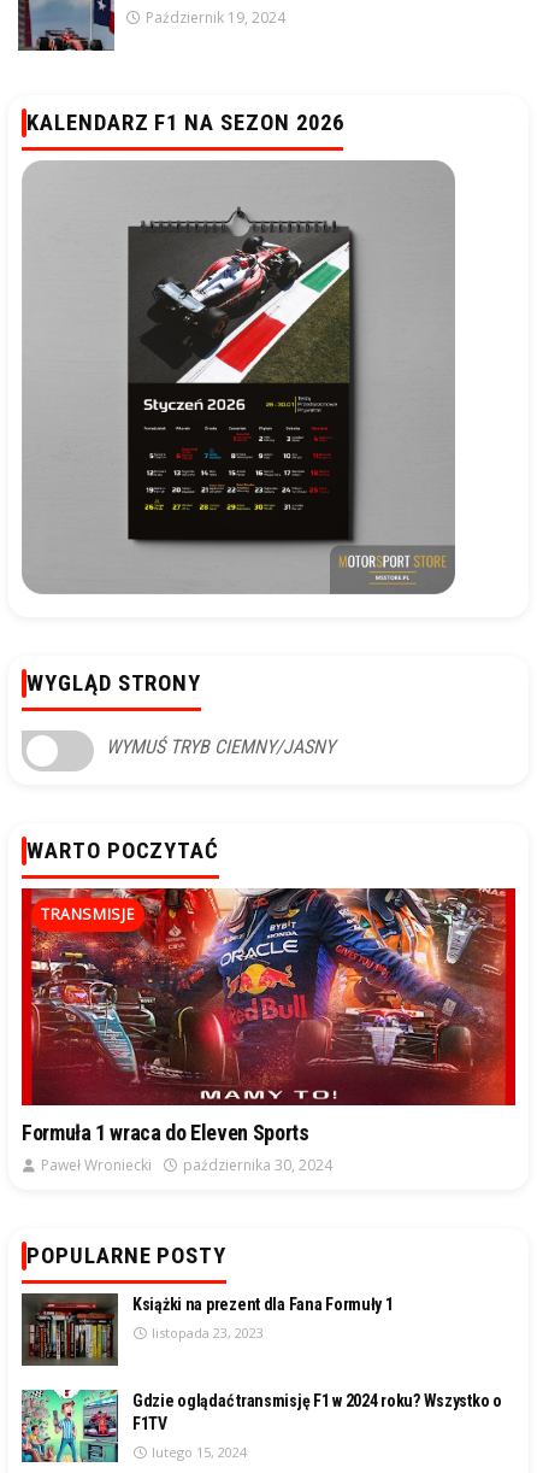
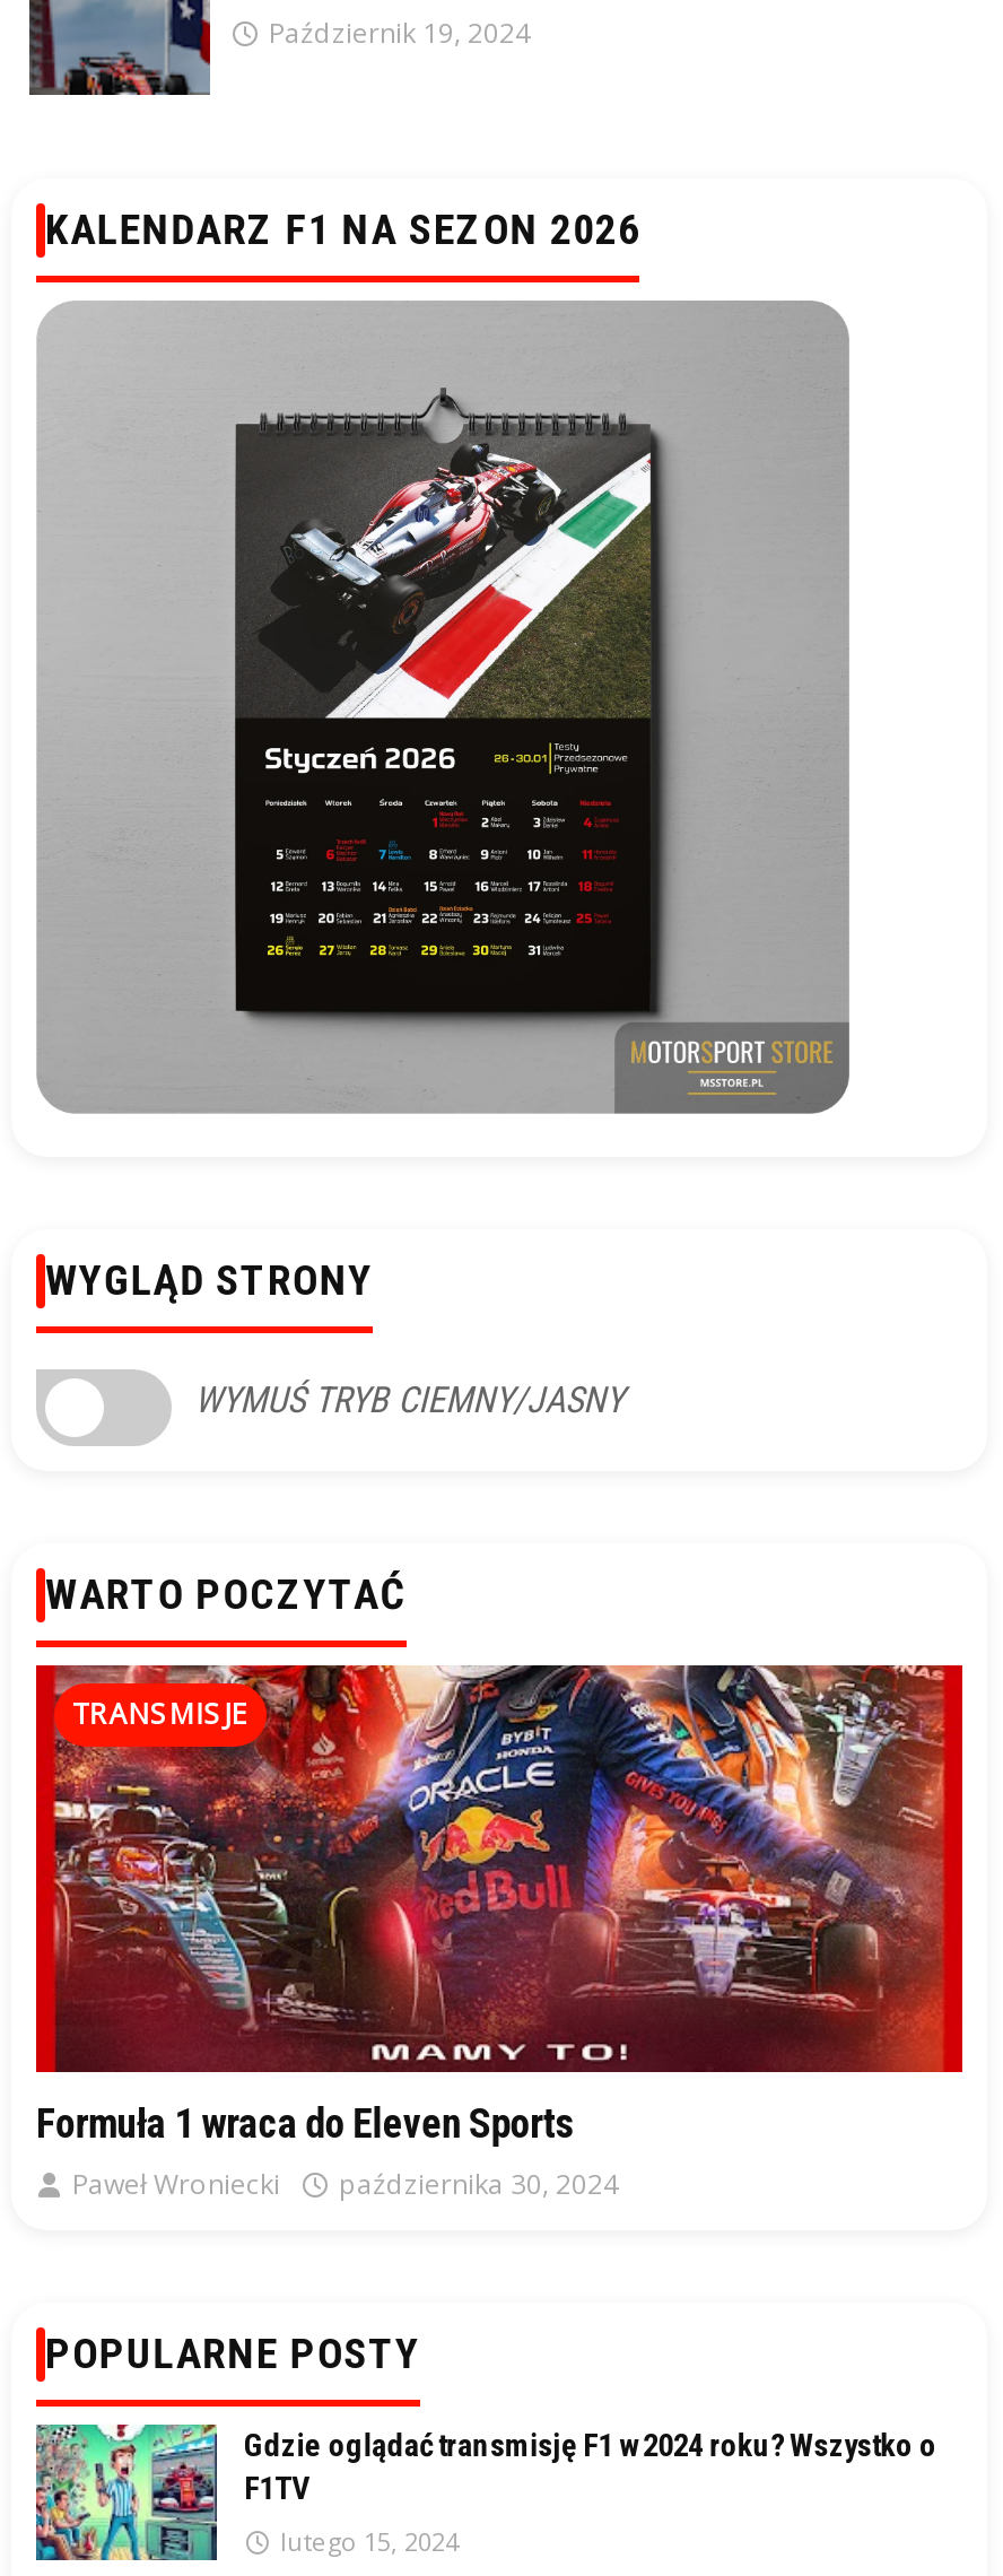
[20,1292,393,1367] [image] | Książki na prezent dla Fana Formuły 1 | listopada 23, 2023 -> none

